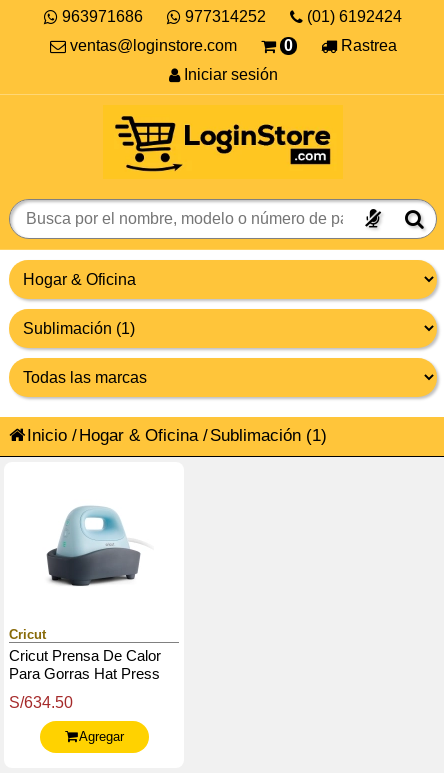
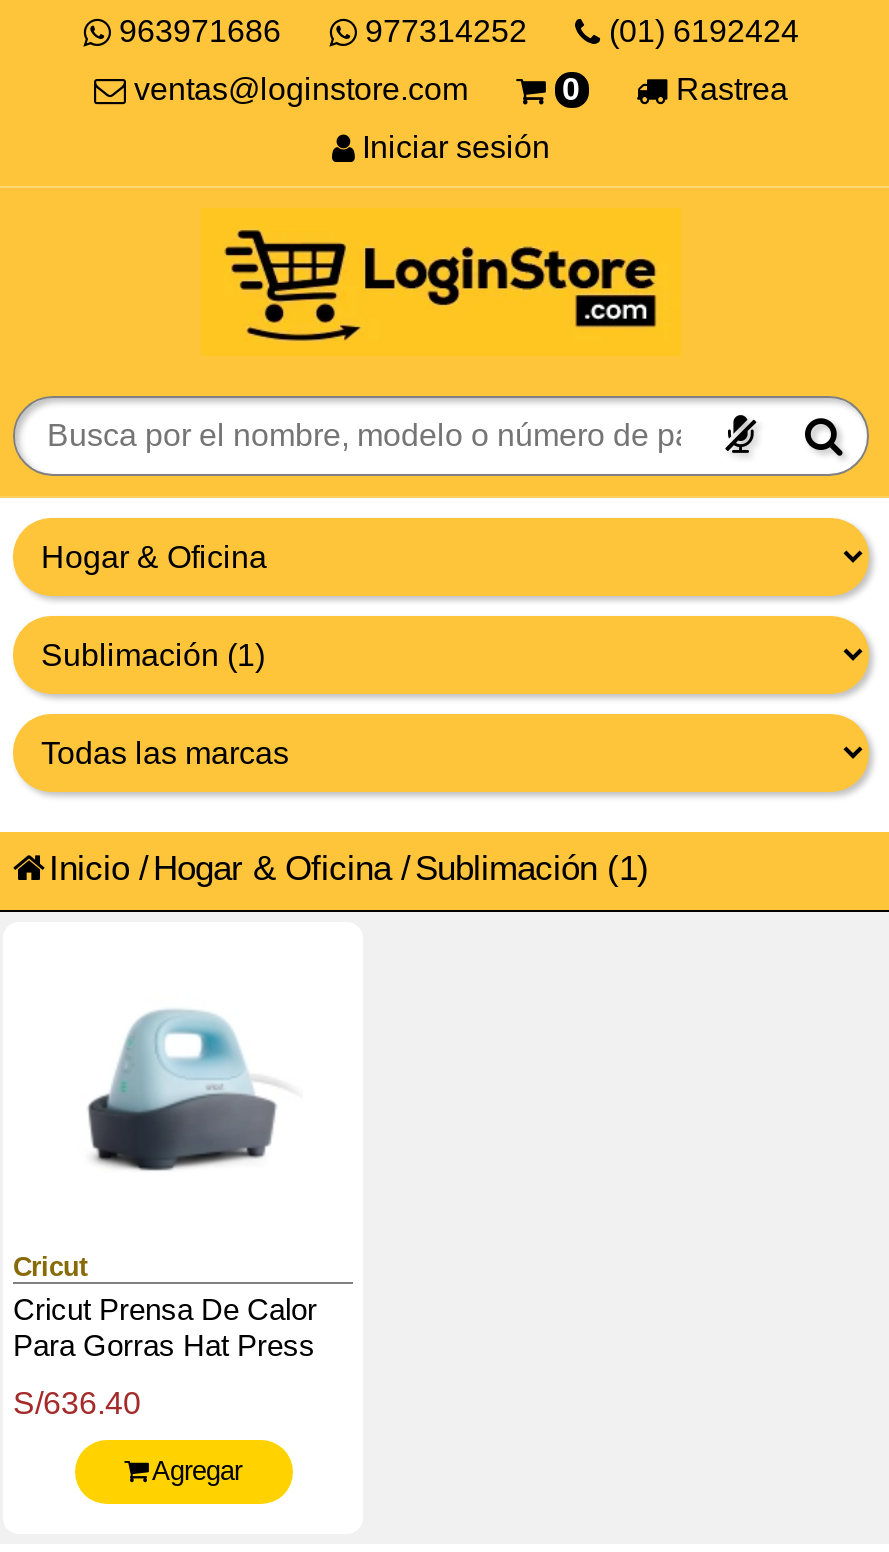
[9,694,73,711] S/634.50 -> [13,1387,141,1421] S/636.40

